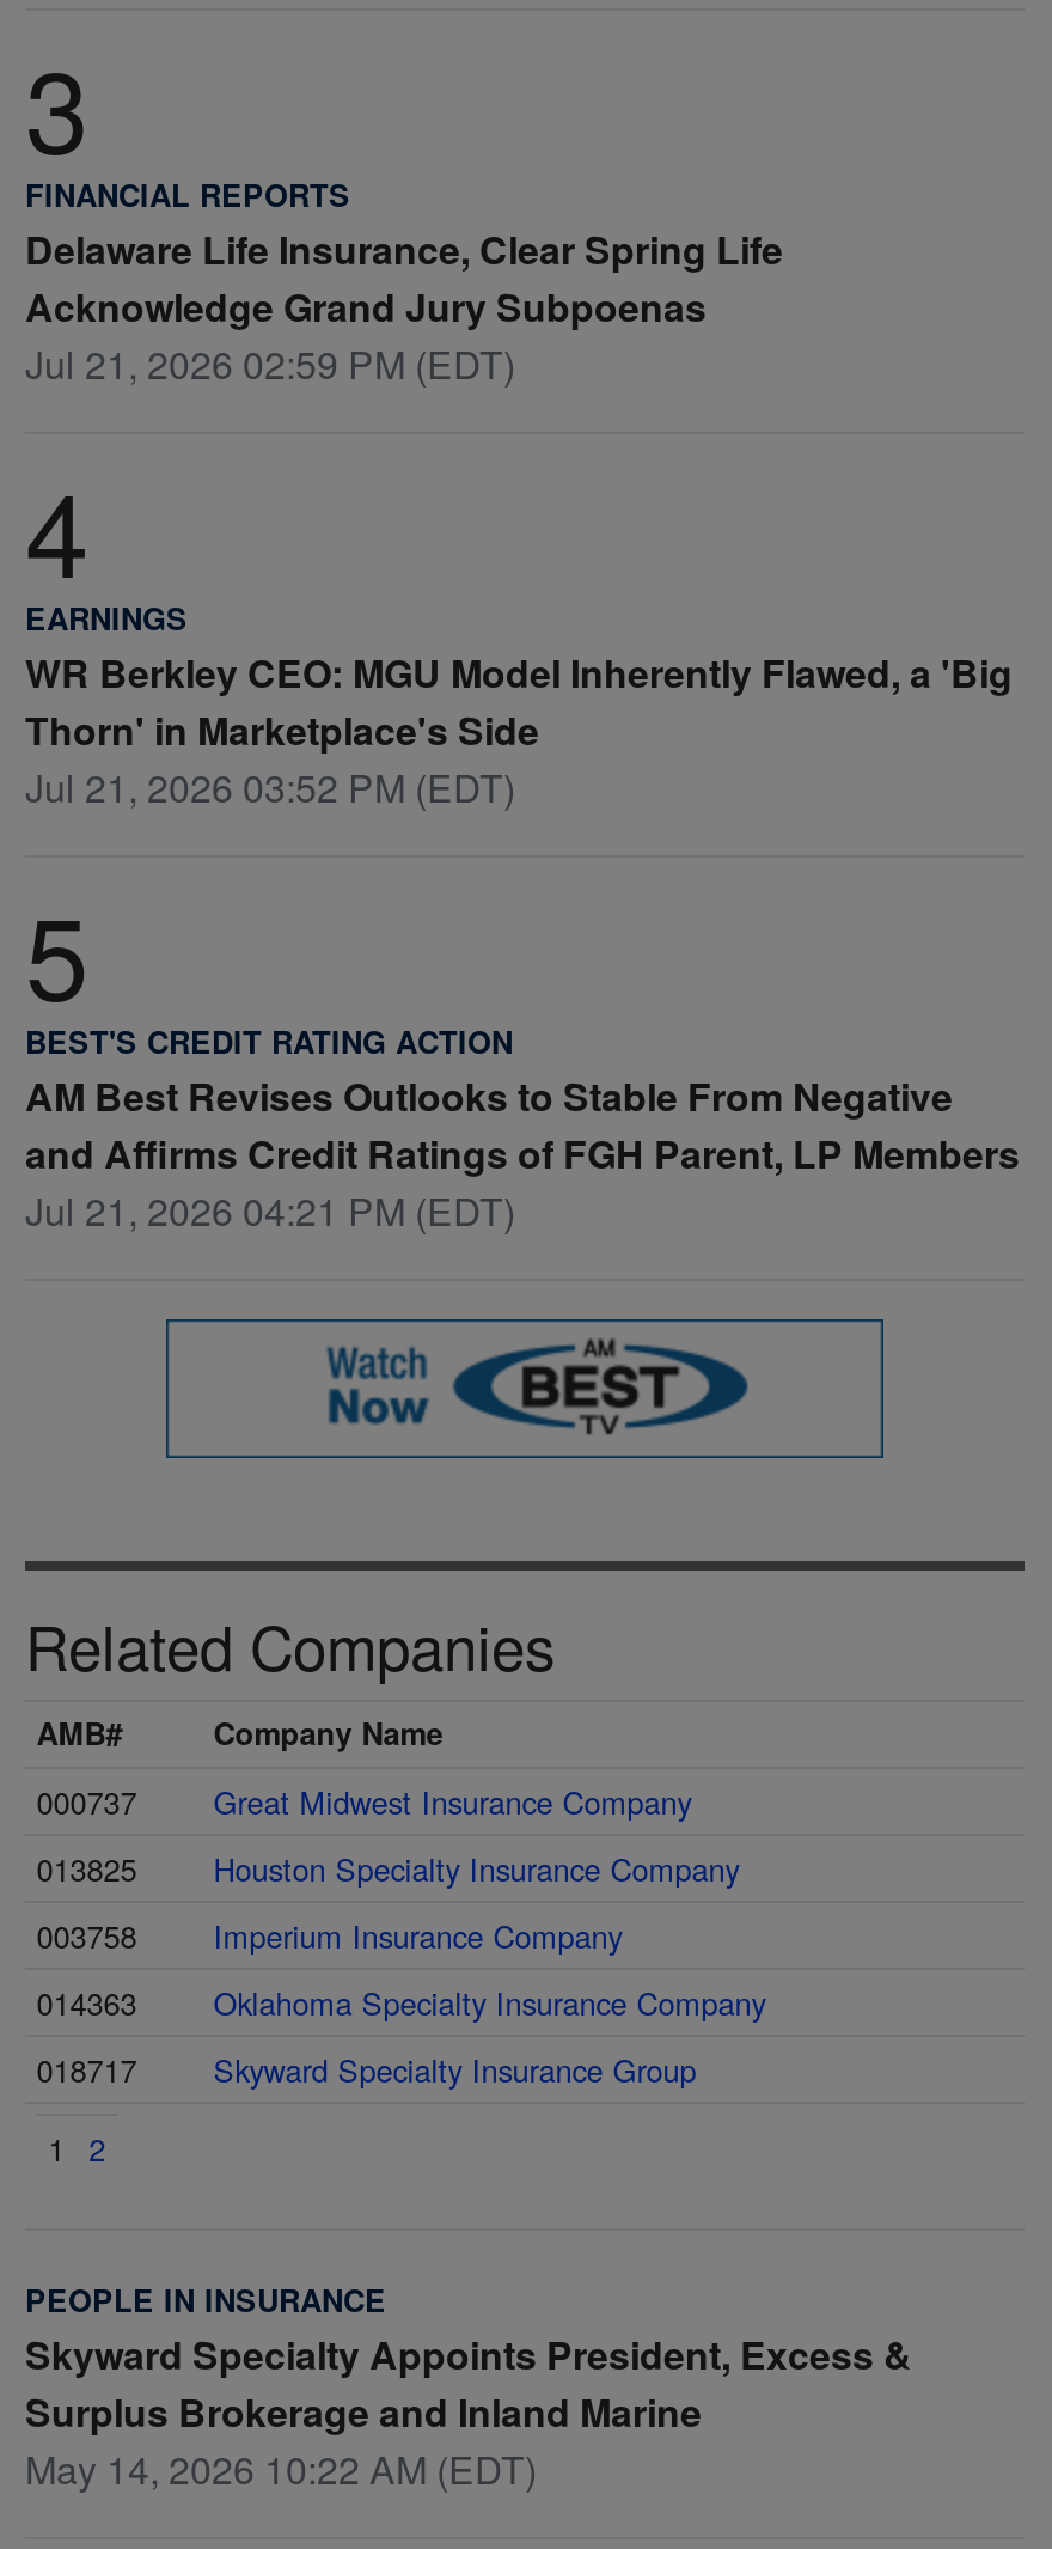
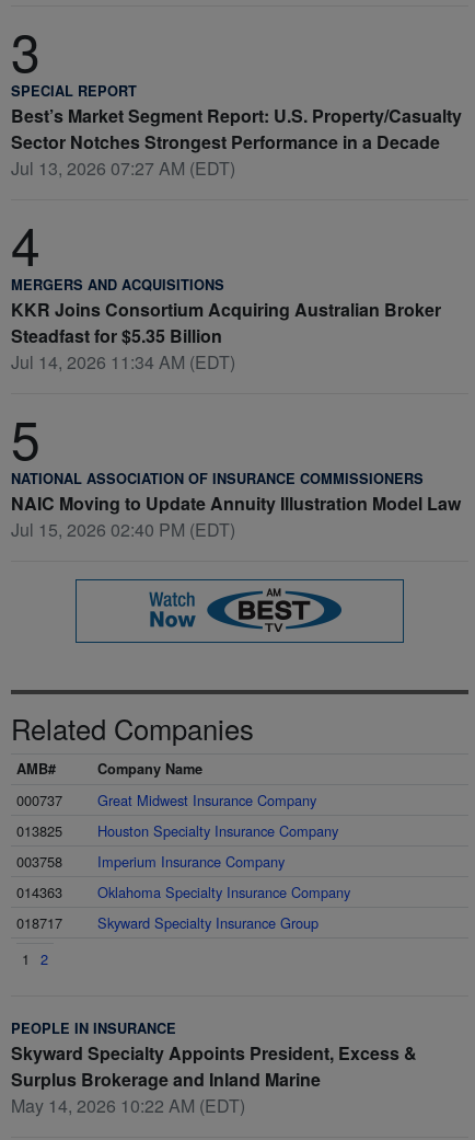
[25,172,783,390] FINANCIAL REPORTS | Delaware Life Insurance, Clear Spring Life | Acknowledge Grand Jury Subpoenas | Jul 21, 2026 02:59 PM (EDT) -> [11,81,462,180] SPECIAL REPORT | Best’s Market Segment Report: U.S. Property/Casualty | Sector Notches Strongest Performance in a Decade | Jul 13, 2026 07:27 AM (EDT)
[25,596,1013,814] EARNINGS | WR Berkley CEO: MGU Model Inherently Flawed, a 'Big | Thorn' in Marketplace's Side | Jul 21, 2026 03:52 PM (EDT) -> [11,274,441,374] MERGERS AND ACQUISITIONS | KKR Joins Consortium Acquiring Australian Broker | Steadfast for $5.35 Billion | Jul 14, 2026 11:34 AM (EDT)
[25,1019,1020,1237] BEST'S CREDIT RATING ACTION | AM Best Revises Outlooks to Stable From Negative | and Affirms Credit Ratings of FGH Parent, LP Members | Jul 21, 2026 04:21 PM (EDT) -> [11,468,461,542] NATIONAL ASSOCIATION OF INSURANCE COMMISSIONERS | NAIC Moving to Update Annuity Illustration Model Law | Jul 15, 2026 02:40 PM (EDT)

